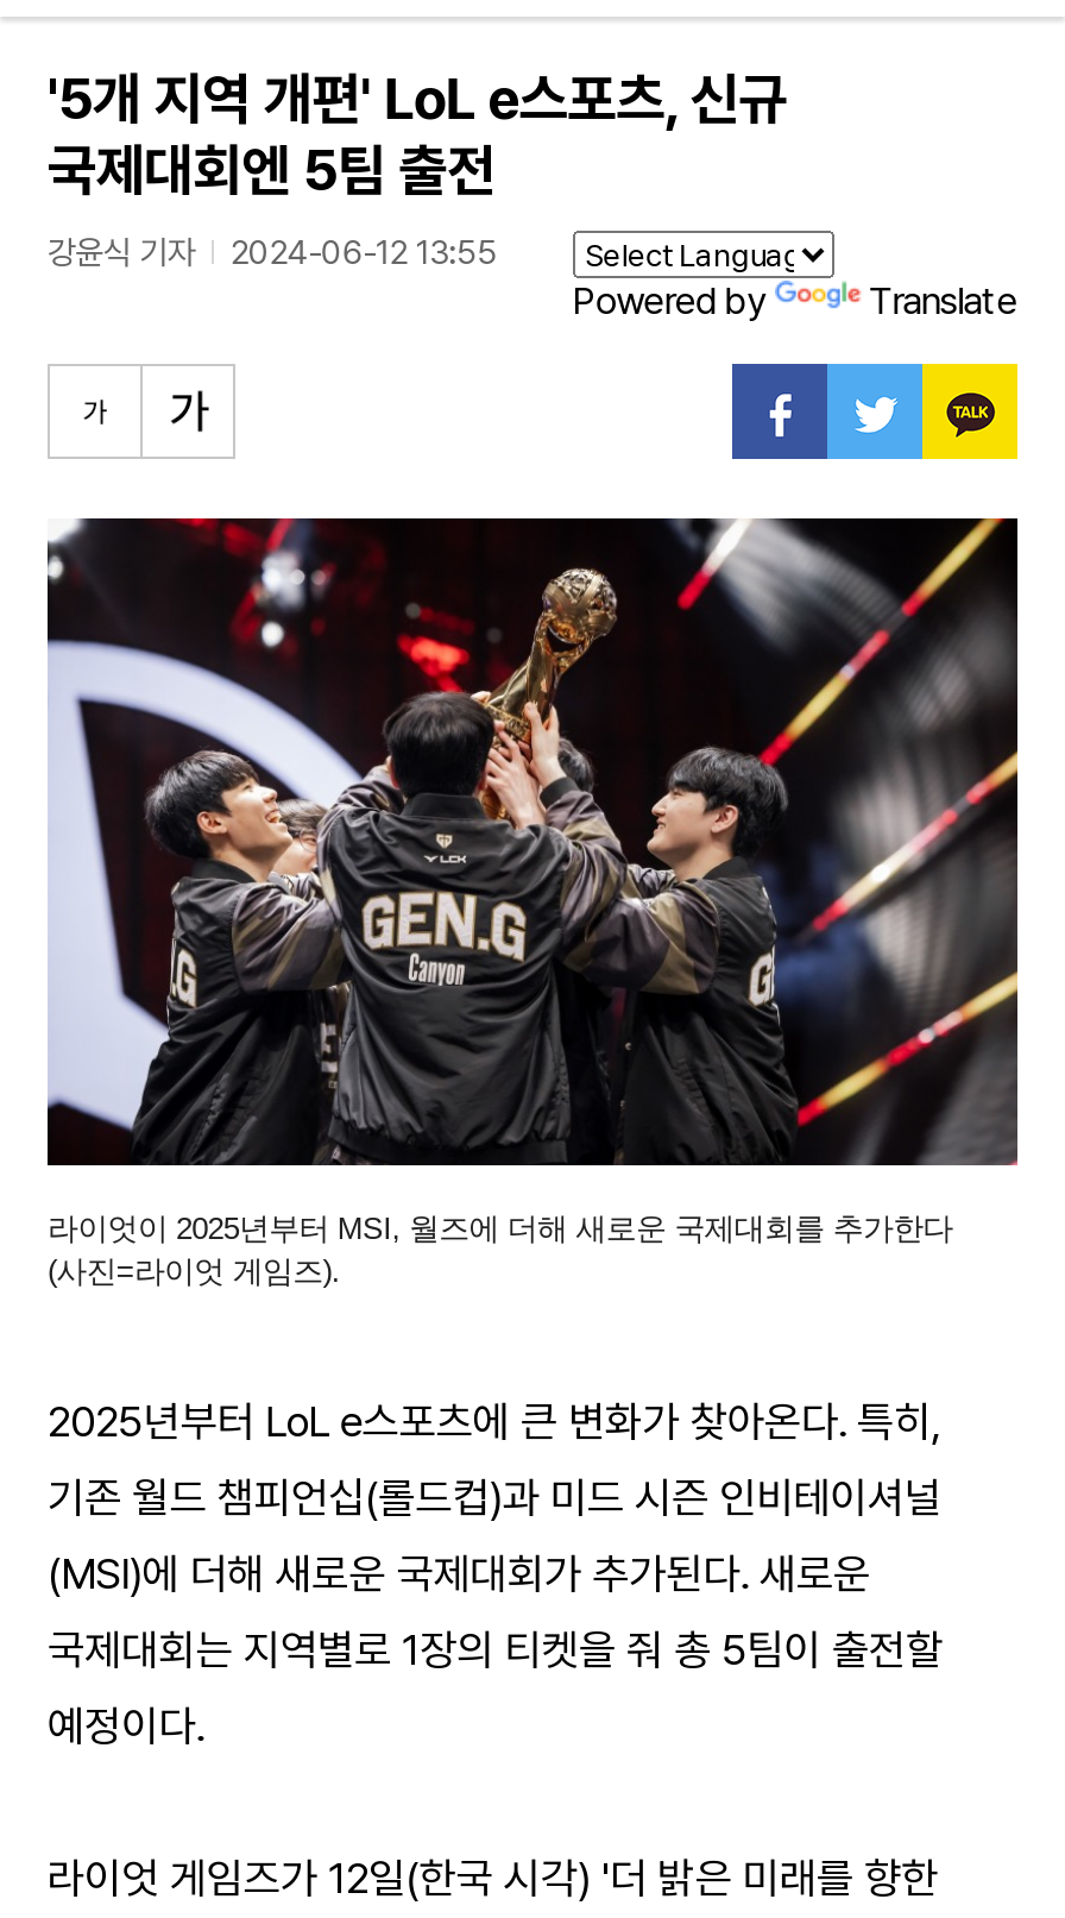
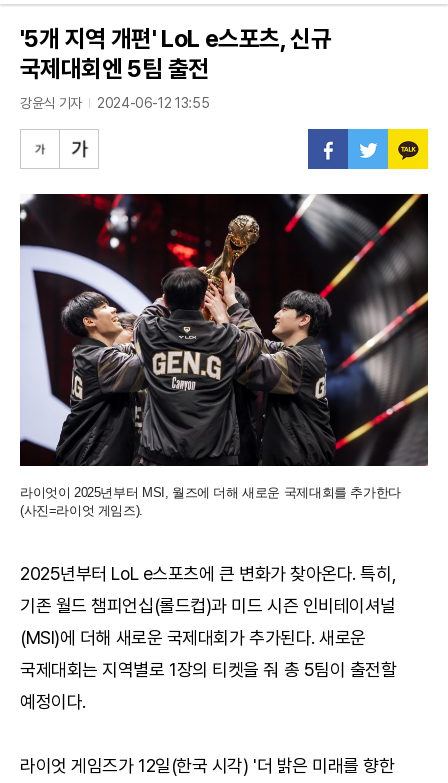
[573,278,1017,323] Powered by | Translate -> none

